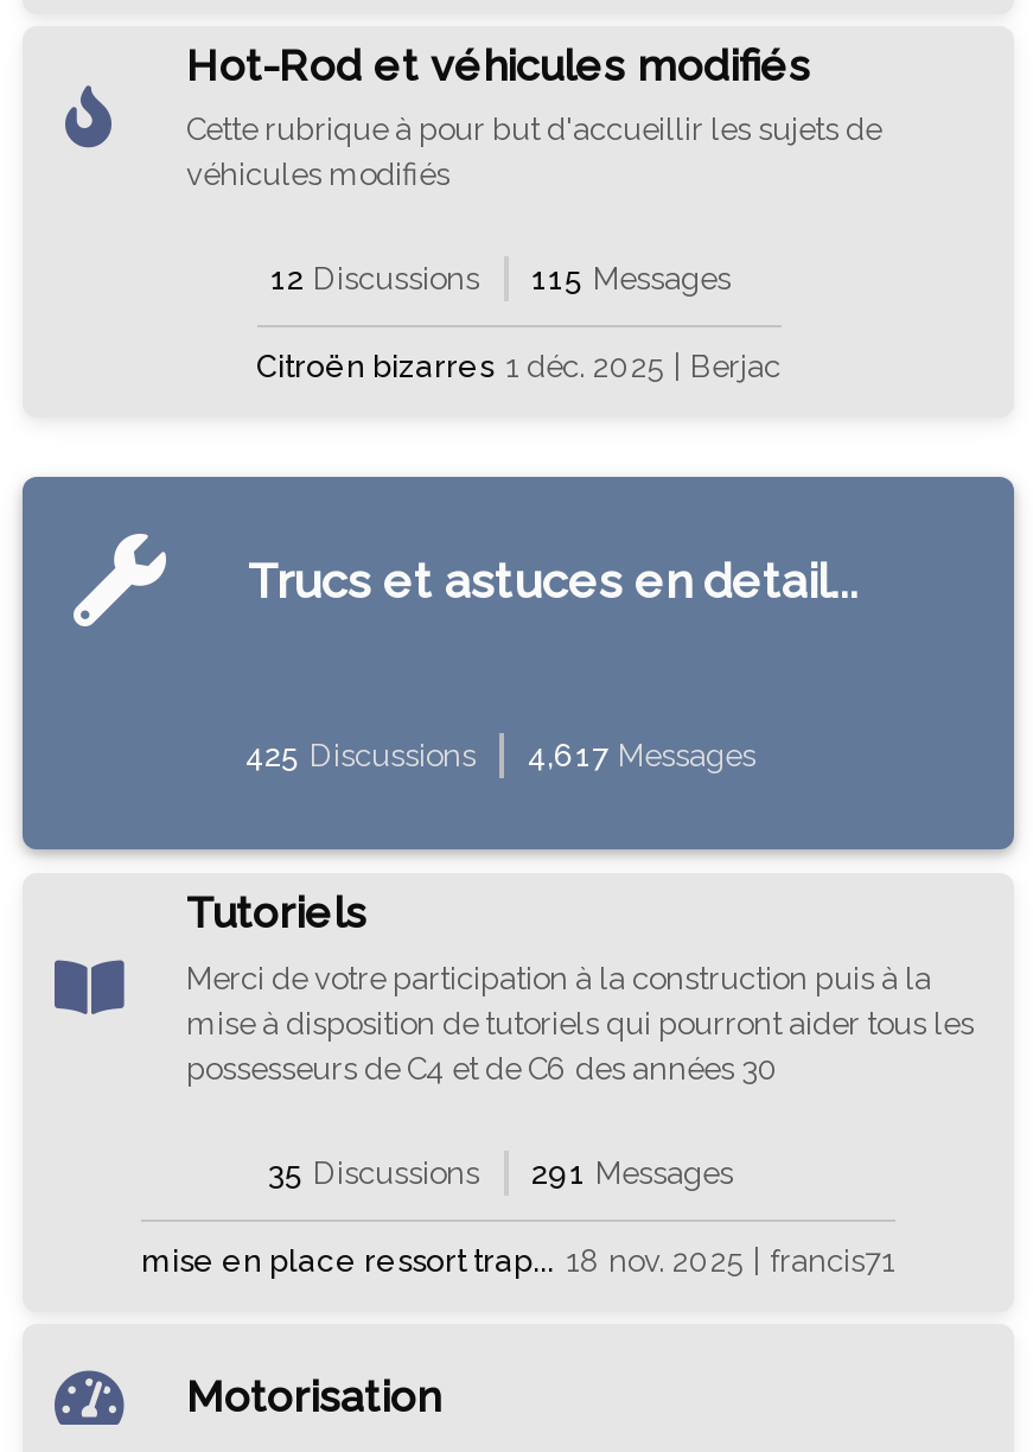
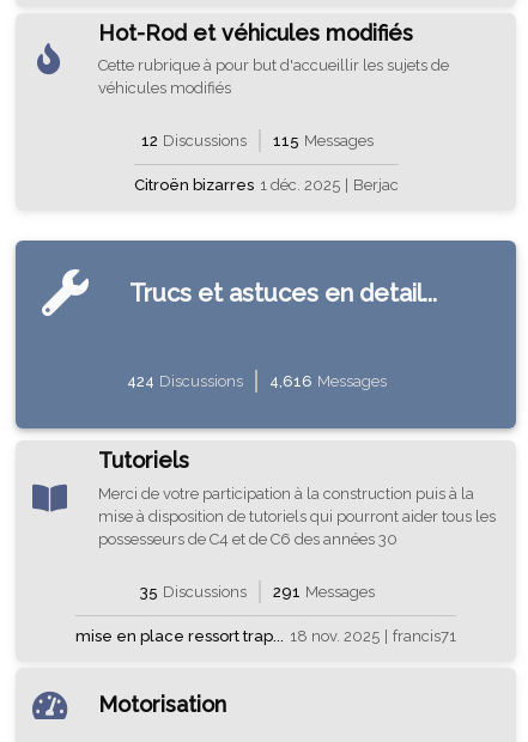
[246,738,476,773] 425 Discussions -> [127,372,243,390] 424 Discussions
[528,738,755,773] 4,617 Messages -> [269,372,387,390] 4,616 Messages

